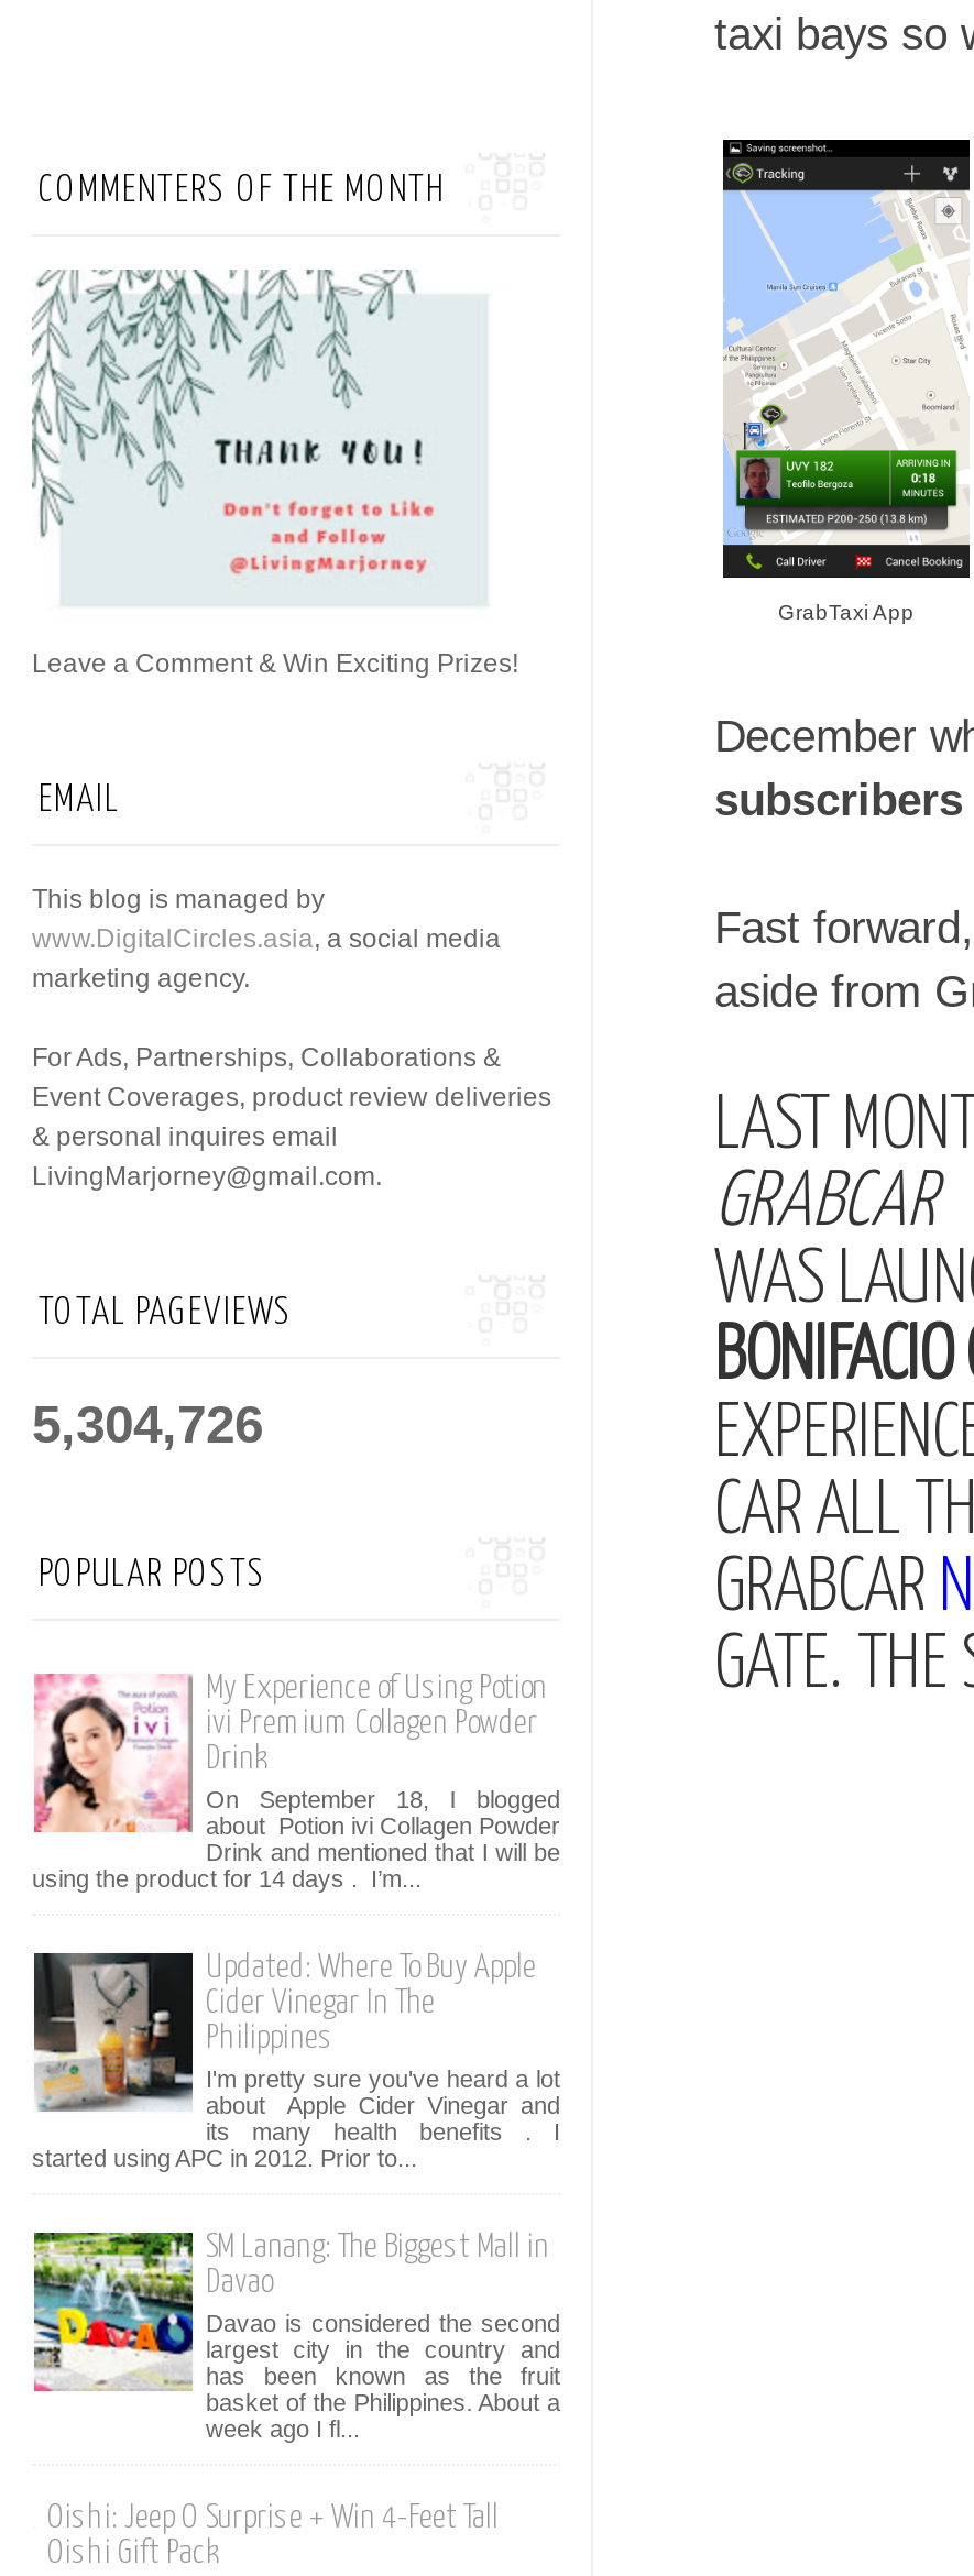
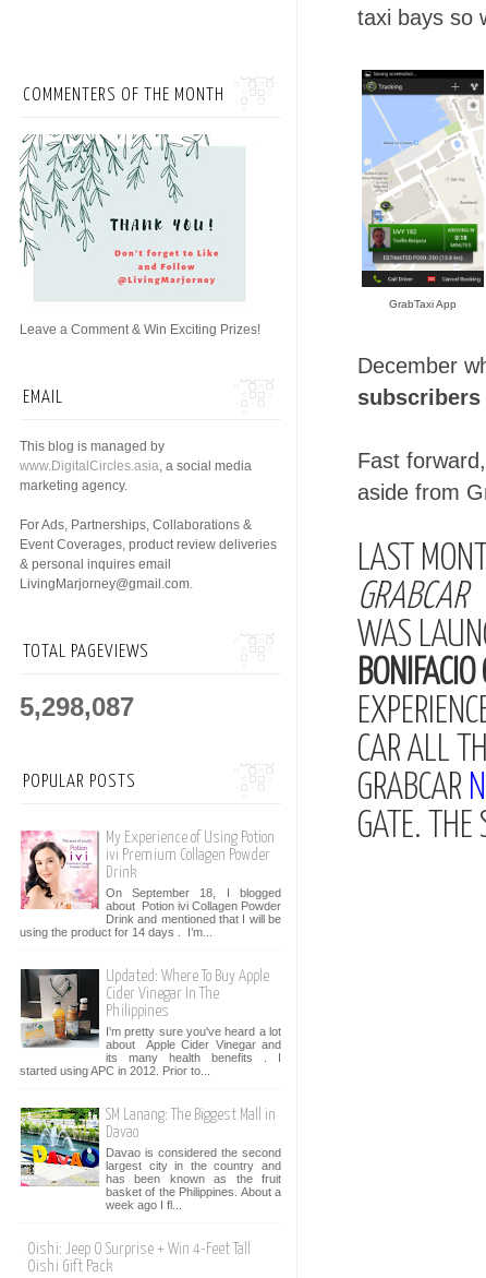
[32,1394,263,1454] 5,304,726 -> [20,692,134,721] 5,298,087

